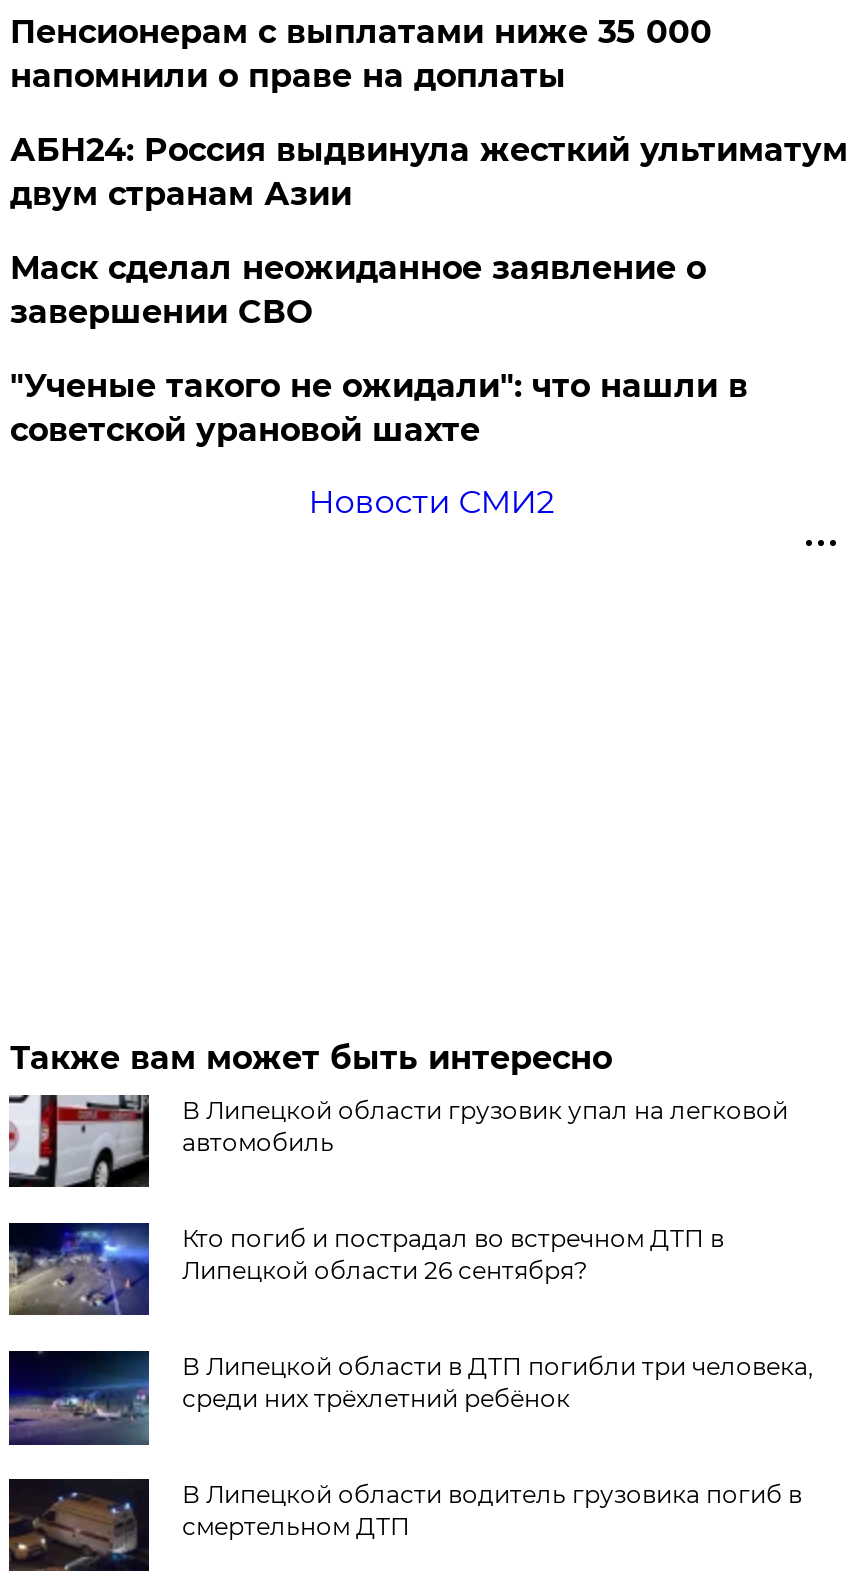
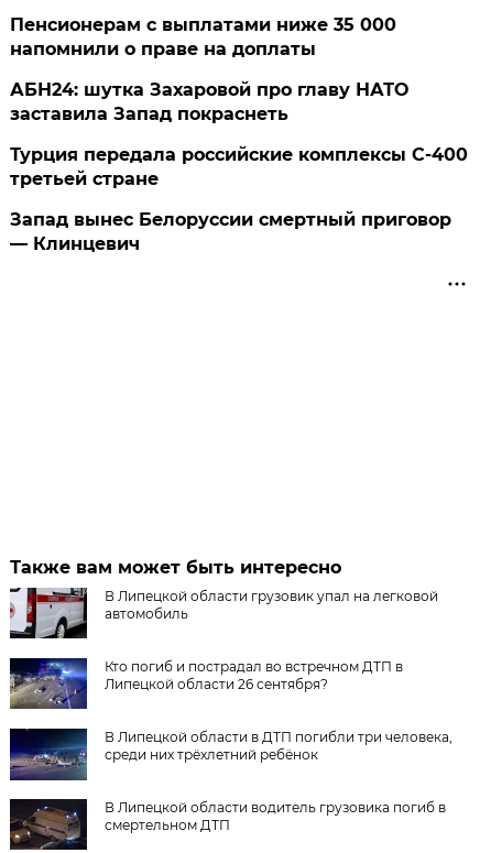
[10,131,848,521] АБН24: Россия выдвинула жесткий ультиматум | двум странам Азии | Маск сделал неожиданное заявление о | завершении СВО | "Ученые такого не ожидали": что нашли в | советской урановой шахте | Новости СМИ2 -> [10,79,468,254] АБН24: шутка Захаровой про главу НАТО | заставила Запад покраснеть | Турция передала российские комплексы С-400 | третьей стране | Запад вынес Белоруссии смертный приговор | — Клинцевич

